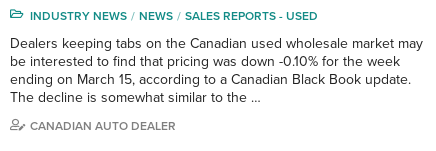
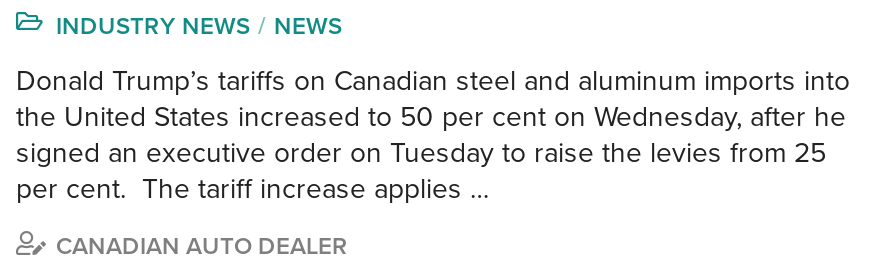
[10,8,423,105] SALES REPORTS - USED | Dealers keeping tabs on the Canadian used wholesale market may | be interested to find that pricing was down -0.10% for the week | ending on March 15, according to a Canadian Black Book update. | The decline is somewhat similar to the … -> [16,63,850,205] Donald Trump’s tariffs on Canadian steel and aluminum imports into | the United States increased to 50 per cent on Wednesday, after he | signed an executive order on Tuesday to raise the levies from 25 | per cent. The tariff increase applies …

